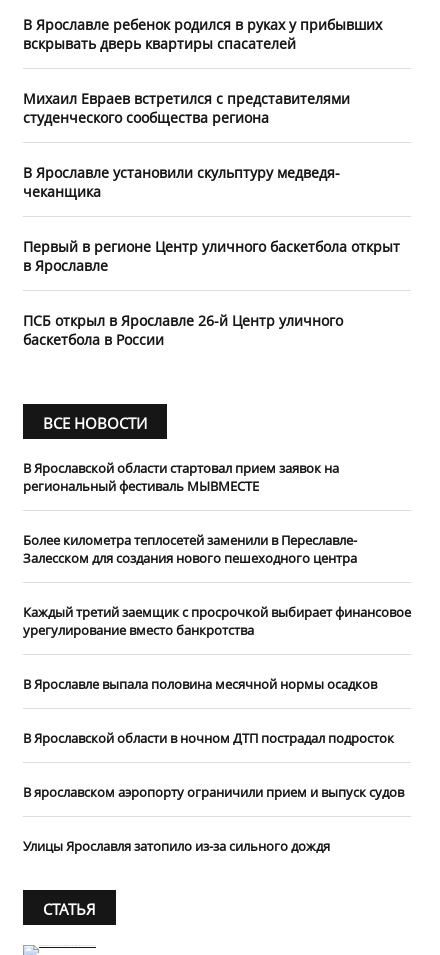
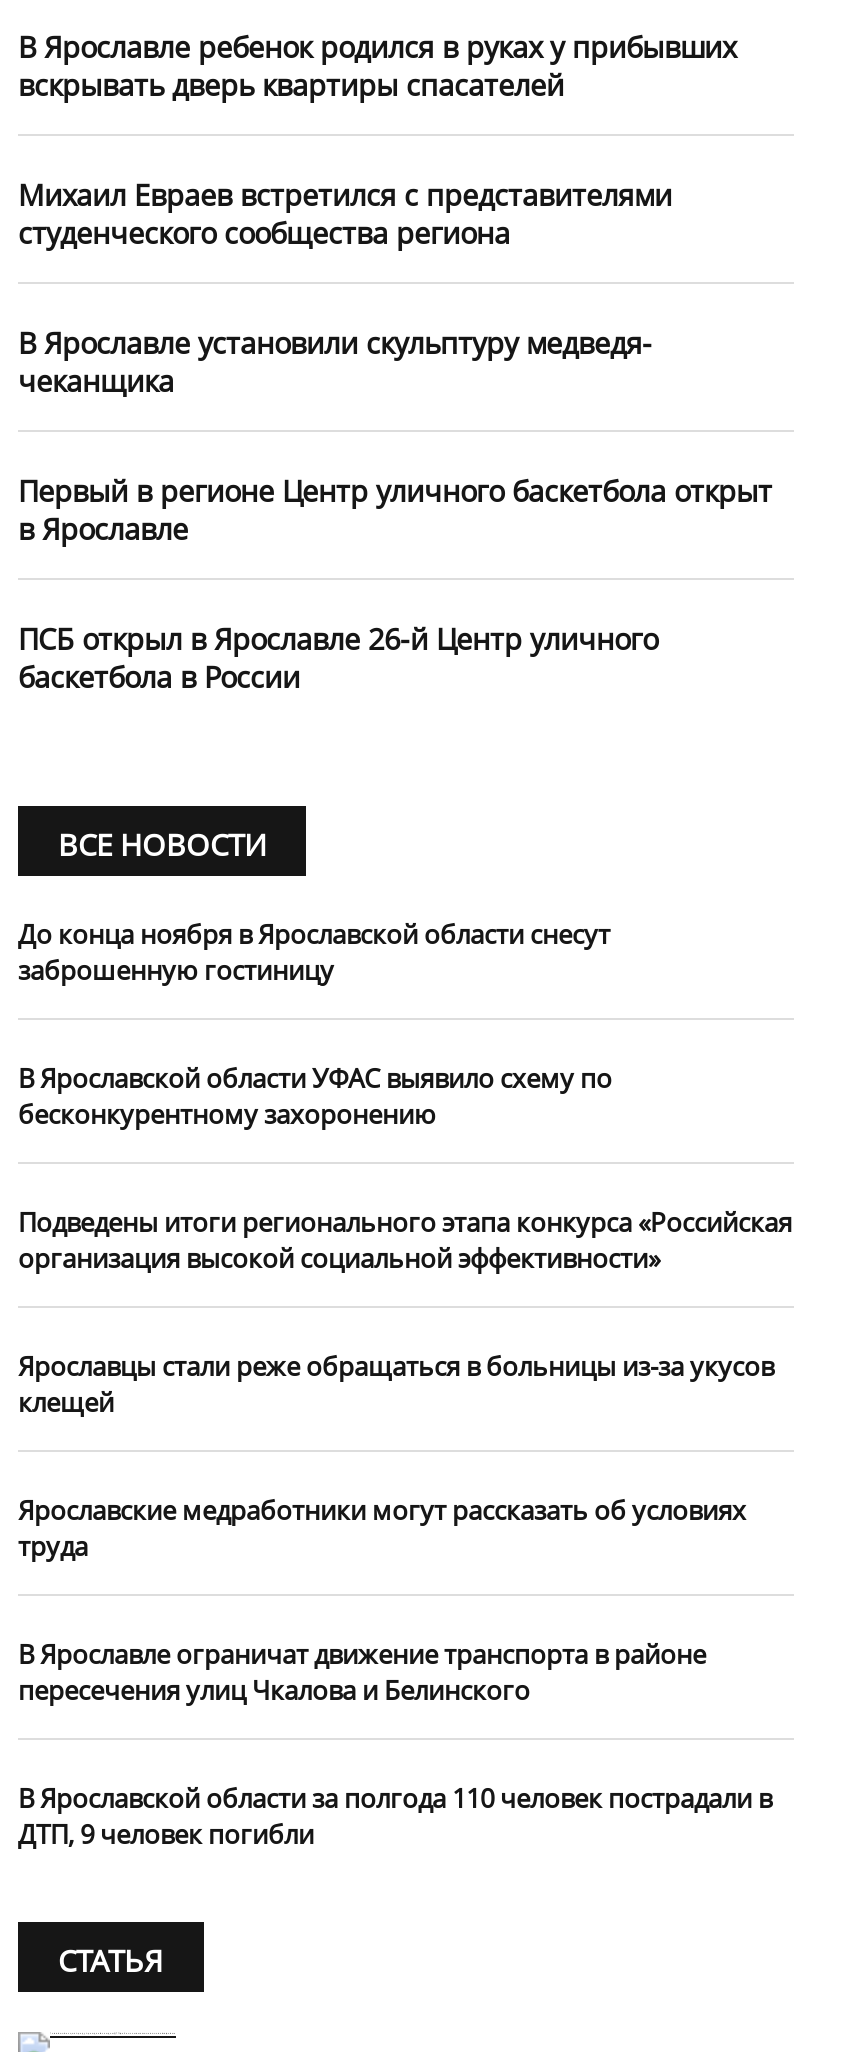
[23,459,339,495] В Ярославской области стартовал прием заявок на | региональный фестиваль МЫВМЕСТЕ -> [18,916,610,988] До конца ноября в Ярославской области снесут | заброшенную гостиницу
[23,531,357,567] Более километра теплосетей заменили в Переславле- | Залесском для создания нового пешеходного центра -> [18,1060,612,1132] В Ярославской области УФАС выявило схему по | бесконкурентному захоронению
[23,603,411,639] Каждый третий заемщик с просрочкой выбирает финансовое | урегулирование вместо банкротства -> [18,1204,792,1276] Подведены итоги регионального этапа конкурса «Российская | организация высокой социальной эффективности»
[23,675,377,693] В Ярославле выпала половина месячной нормы осадков -> [18,1348,774,1420] Ярославцы стали реже обращаться в больницы из-за укусов | клещей
[23,729,394,747] В Ярославской области в ночном ДТП пострадал подросток -> [18,1492,746,1564] Ярославские медработники могут рассказать об условиях | труда
[23,783,404,801] В ярославском аэропорту ограничили прием и выпуск судов -> [18,1636,706,1708] В Ярославле ограничат движение транспорта в районе | пересечения улиц Чкалова и Белинского
[23,837,330,855] Улицы Ярославля затопило из-за сильного дождя -> [18,1780,772,1852] В Ярославской области за полгода 110 человек пострадали в | ДТП, 9 человек погибли

